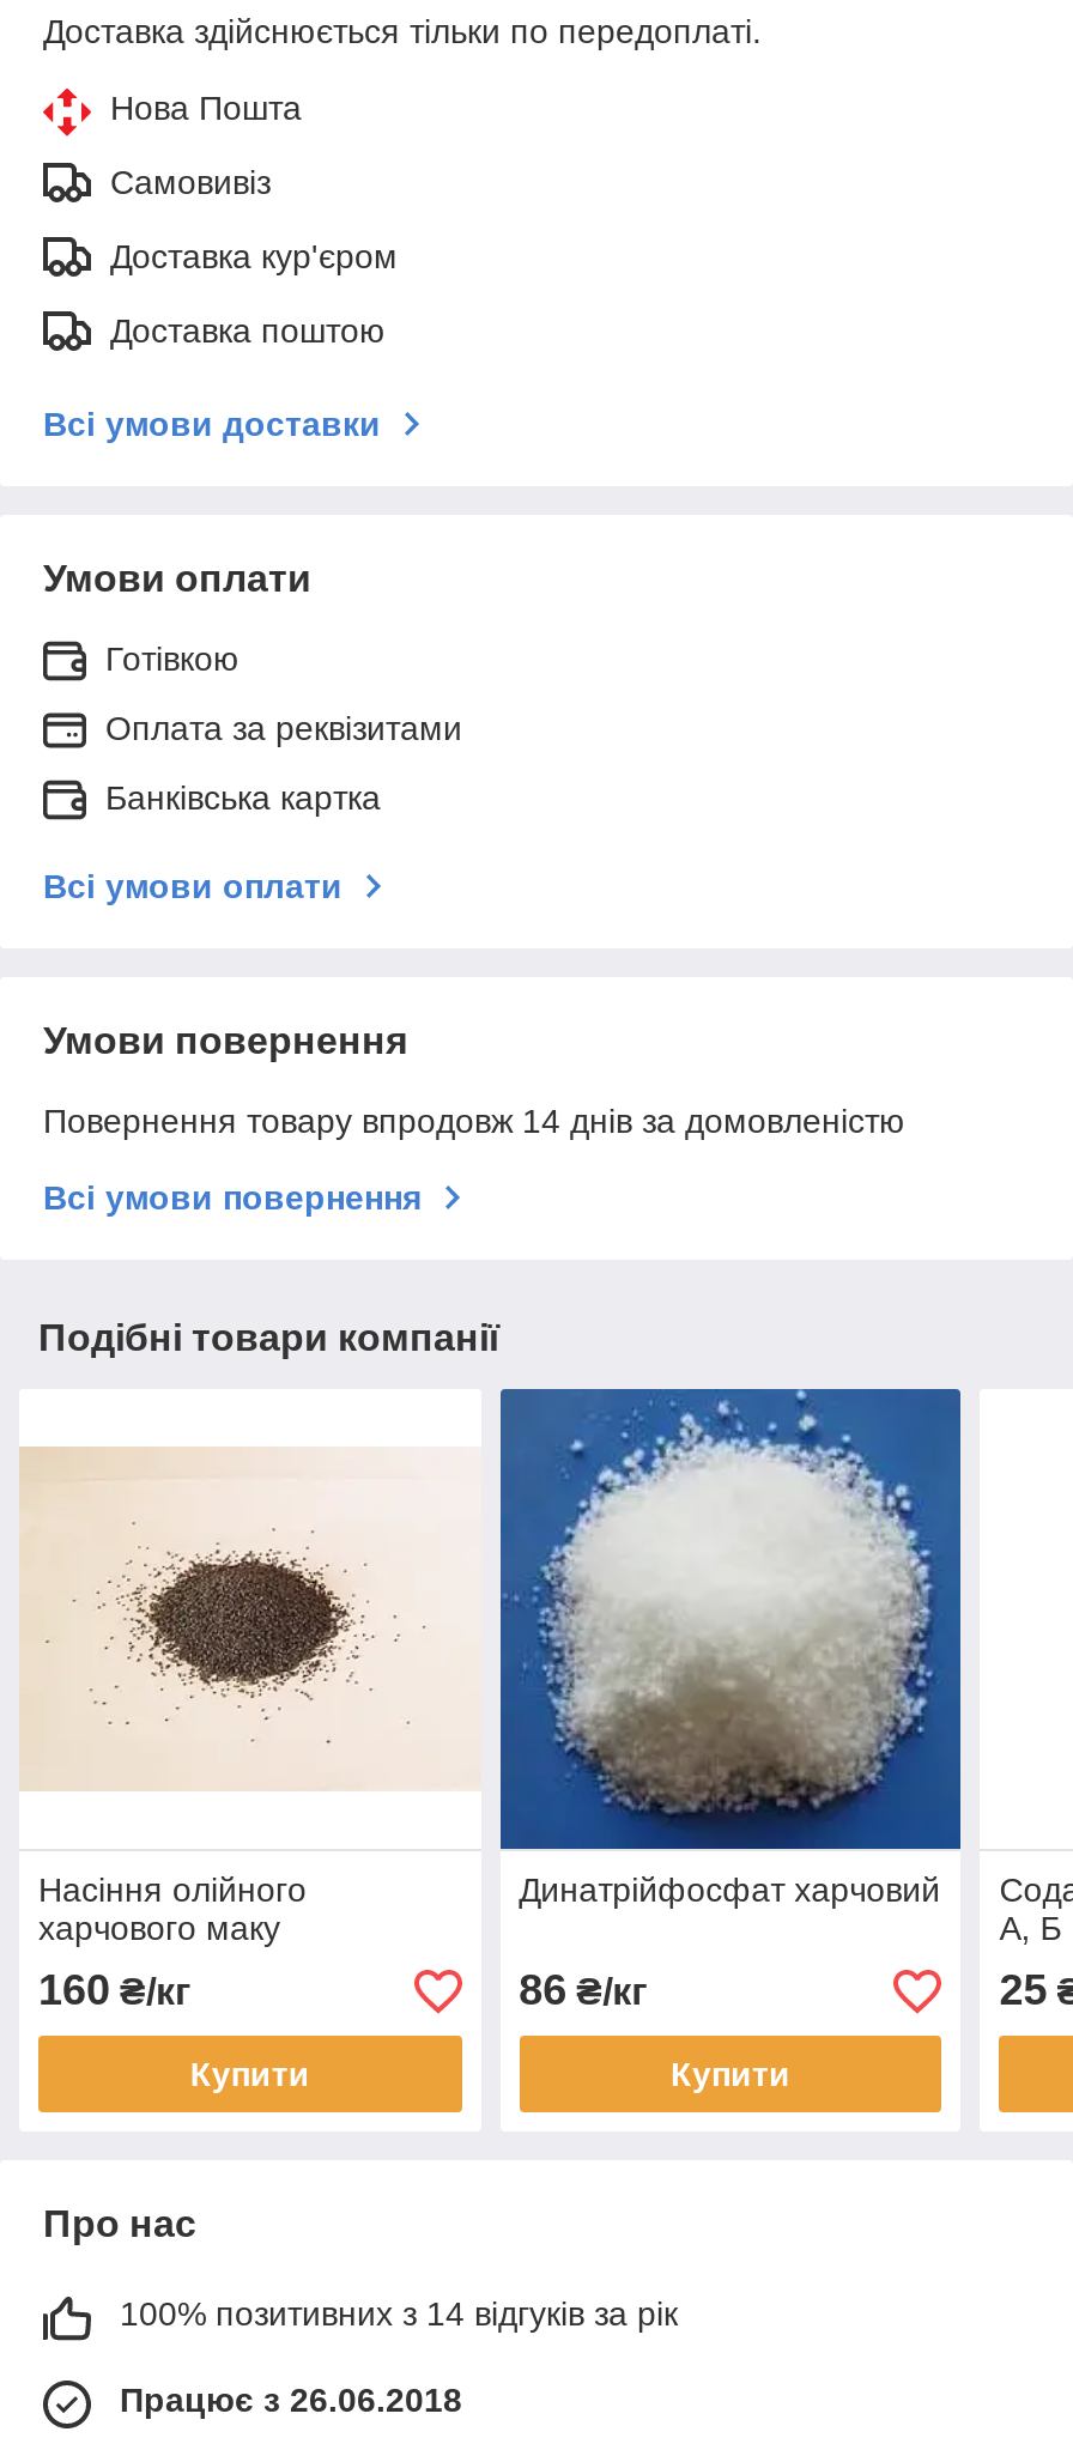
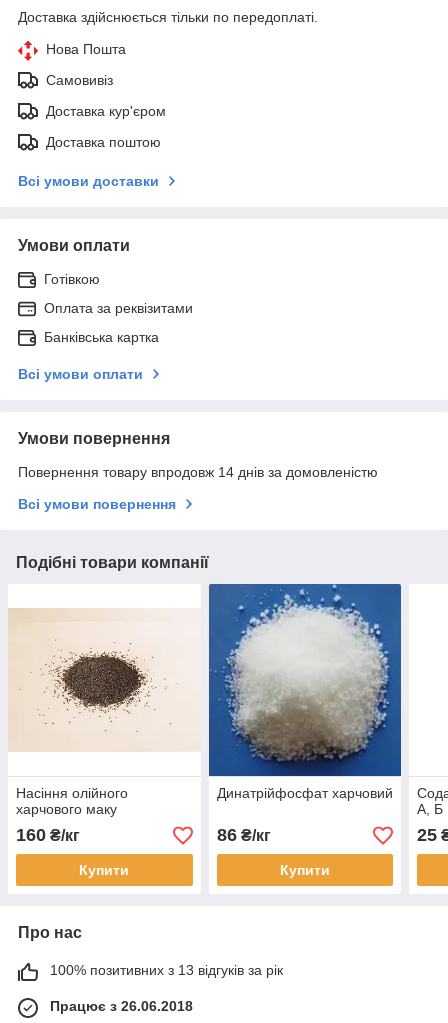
[120,2295,678,2334] 100% позитивних з 14 відгуків за рік -> [50,962,283,978] 100% позитивних з 13 відгуків за рік

